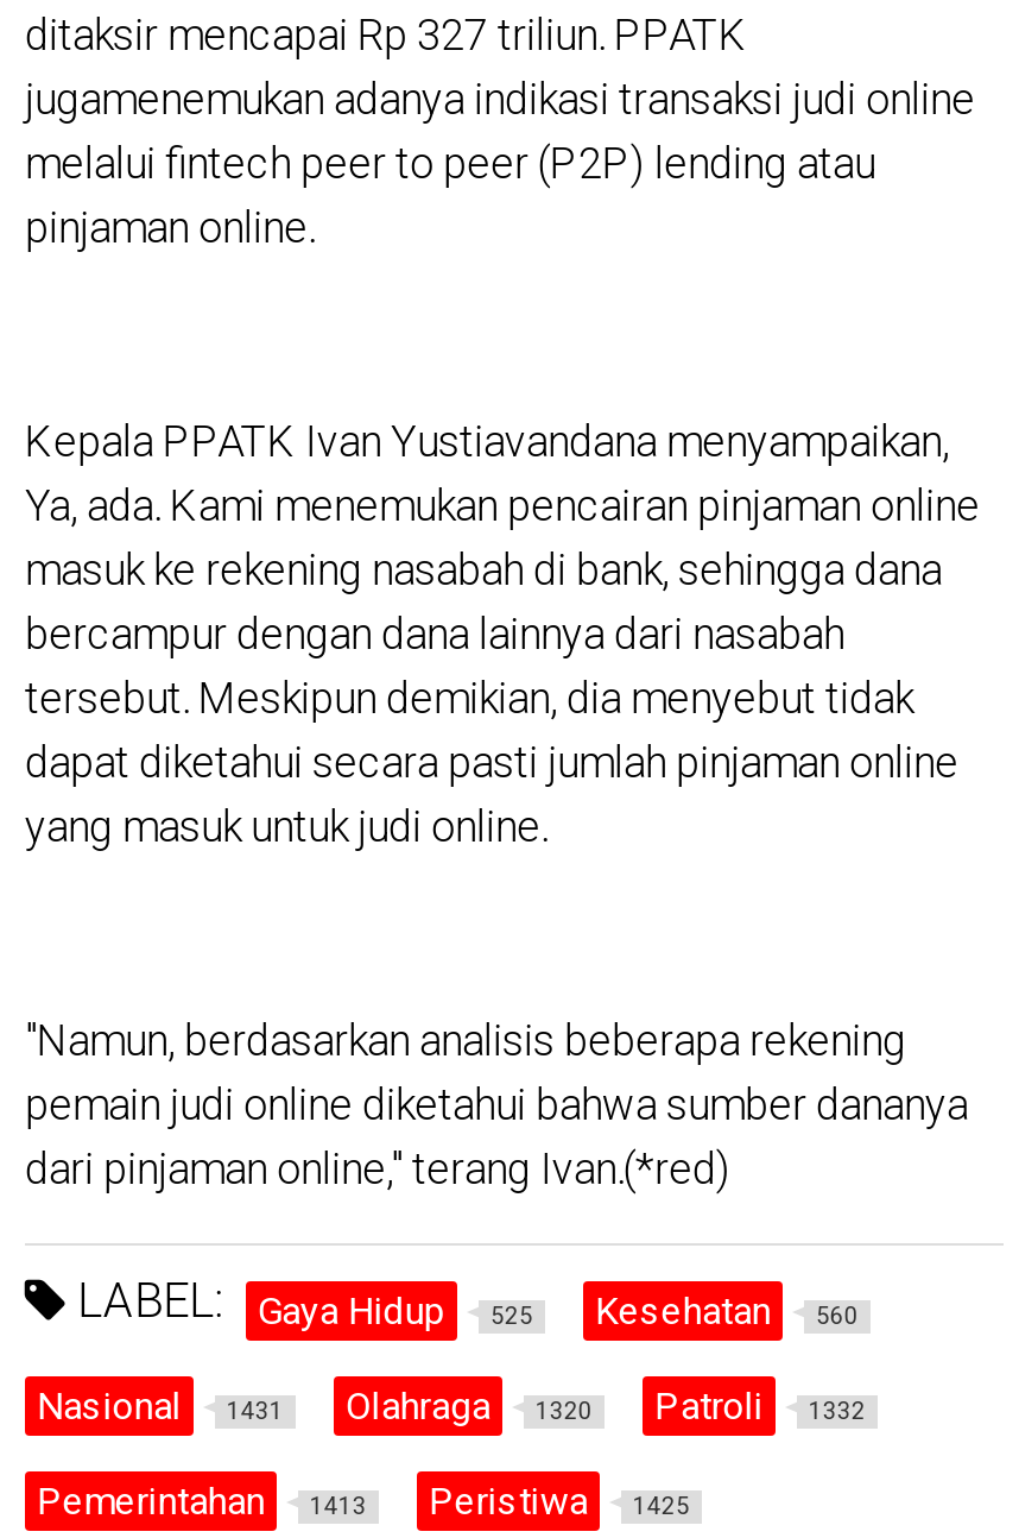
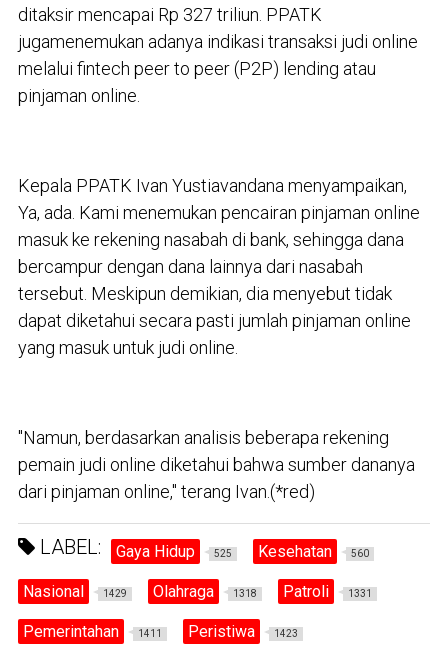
[37,1383,284,1429] Nasional 1431 -> [23,582,127,601] Nasional 1429
[345,1383,592,1429] Olahraga 1320 -> [153,582,257,601] Olahraga 1318
[654,1383,866,1429] Patroli 1332 -> [283,582,372,601] Patroli 1331
[37,1479,367,1524] Pemerintahan 1413 -> [23,622,162,641] Pemerintahan 1411
[429,1479,690,1524] Peristiwa 1425 -> [188,622,298,641] Peristiwa 1423

